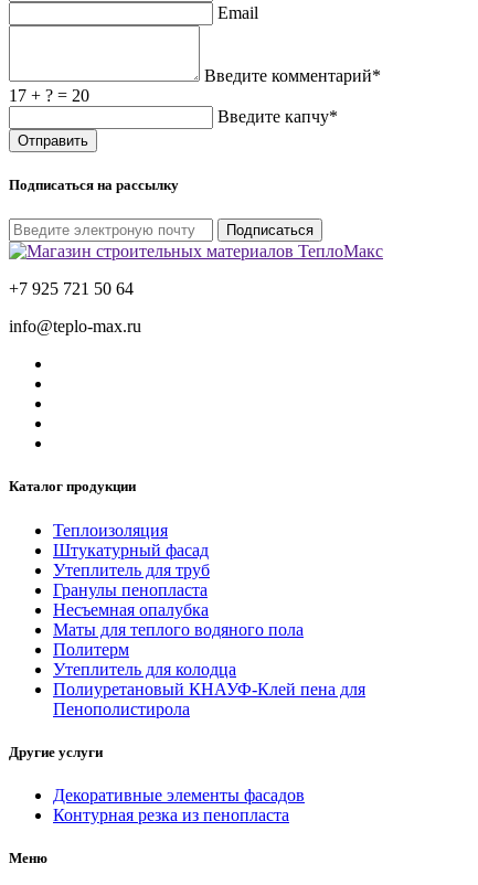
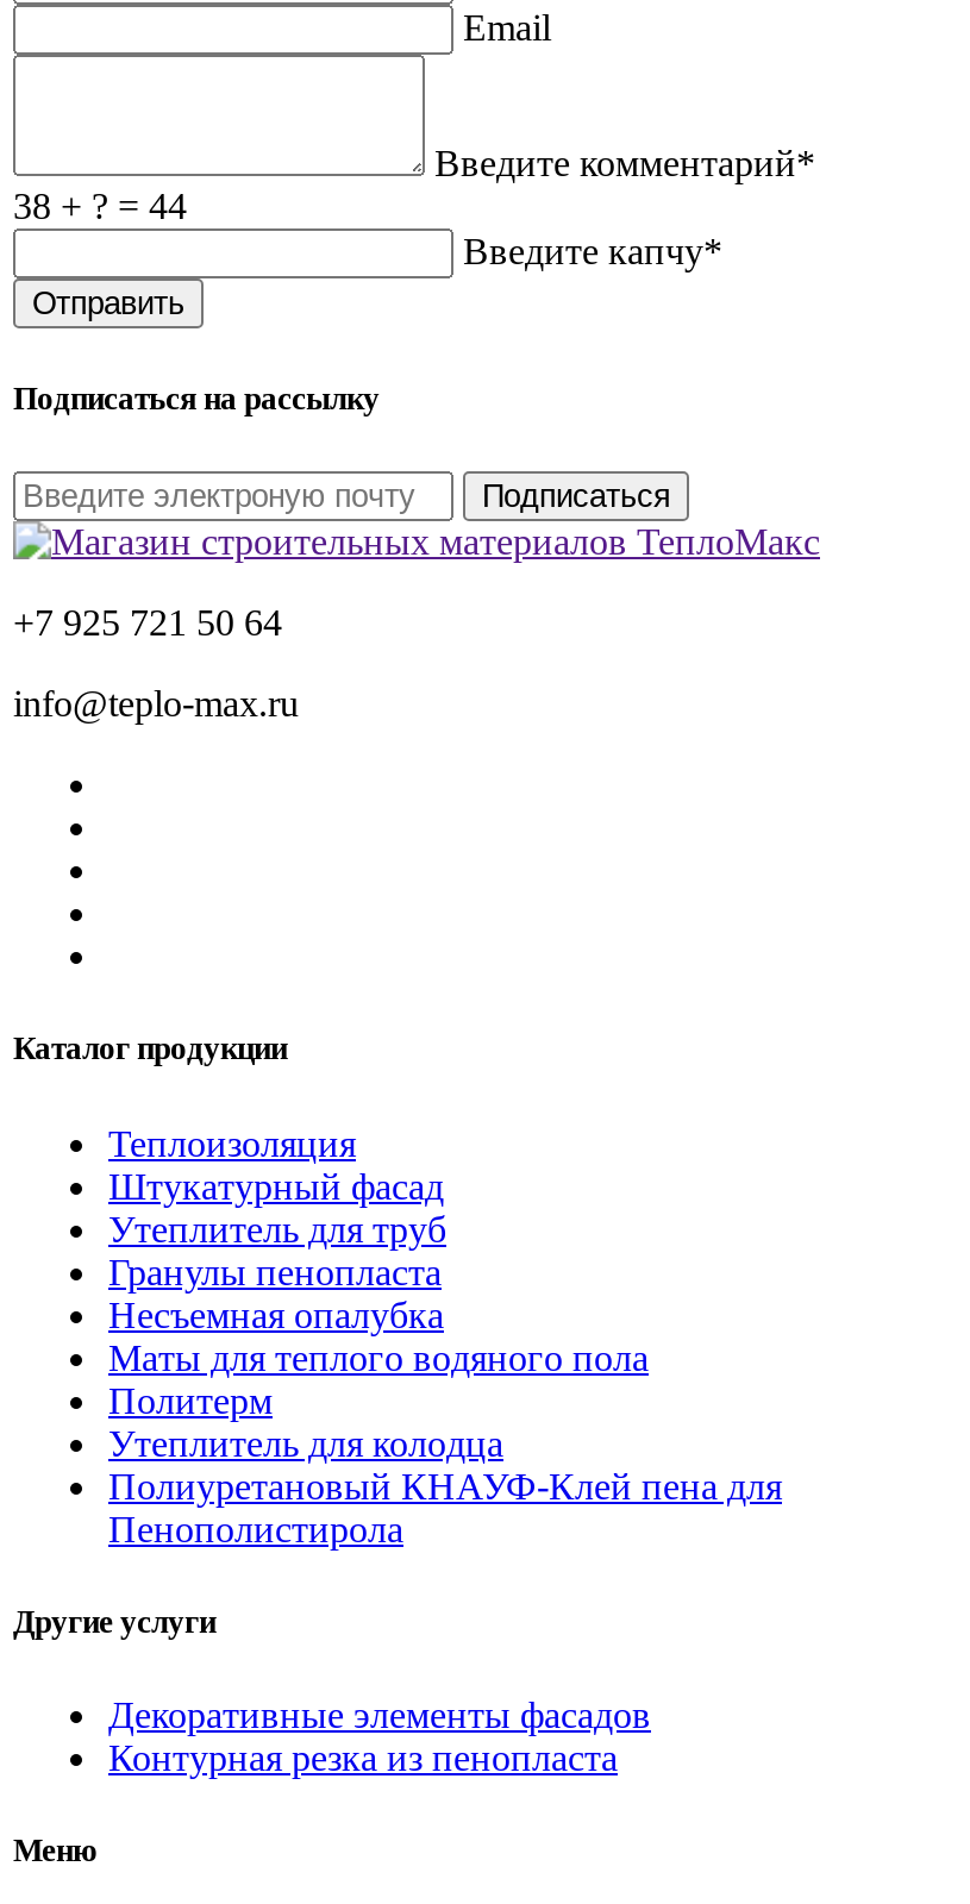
[9,86,89,105] 17 + ? = 20 -> [13,185,187,226] 38 + ? = 44

